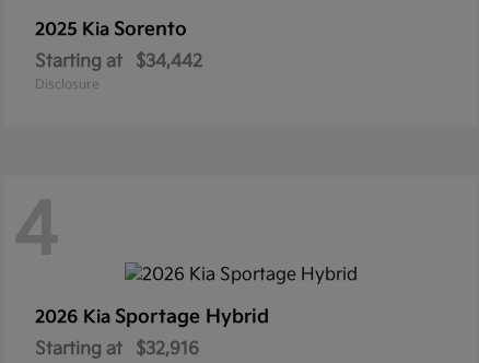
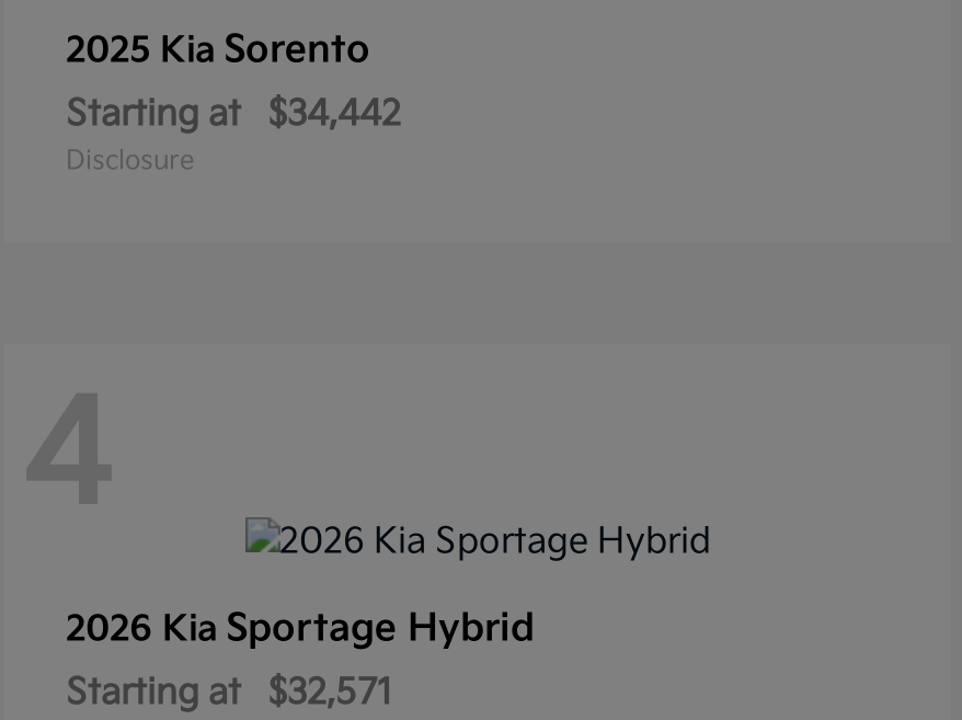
[35,339,199,360] Starting at $32,916 -> [66,672,392,714] Starting at $32,571

